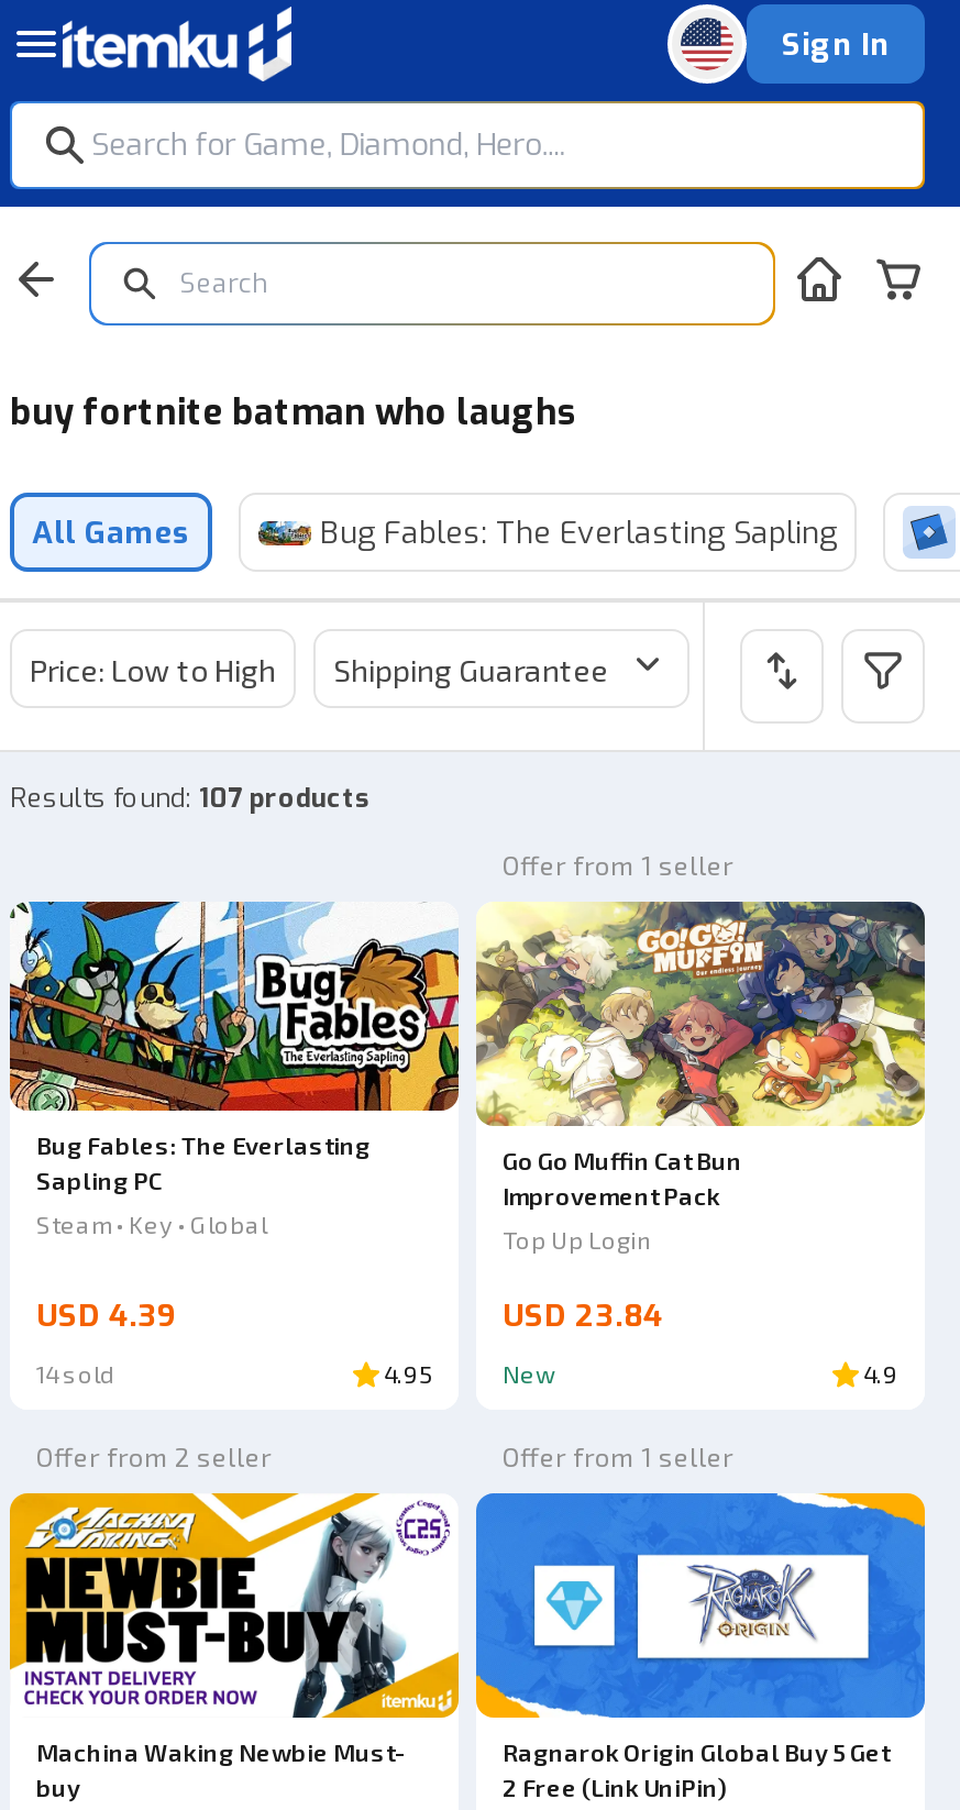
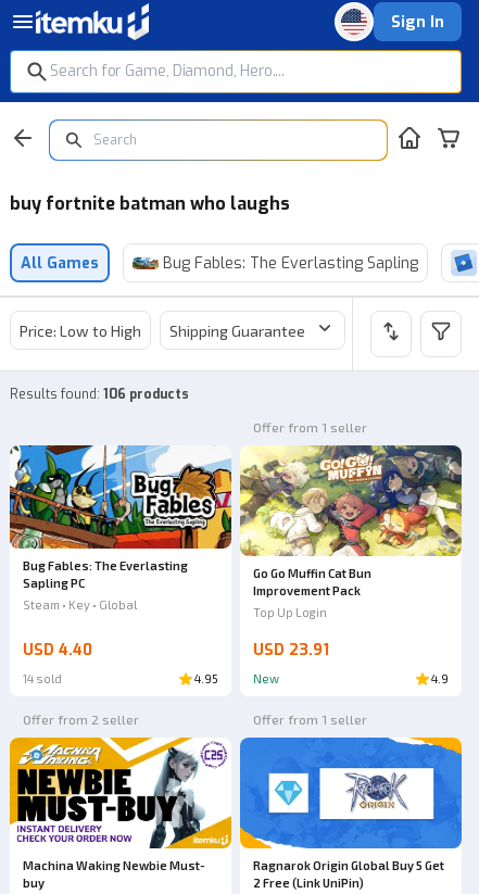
[10,781,371,816] Results found: 107 products -> [10,386,189,403] Results found: 106 products
[36,1295,177,1337] USD 4.39 -> [23,640,92,660] USD 4.40
[503,1295,663,1337] USD 23.84 -> [253,640,329,660] USD 23.91

